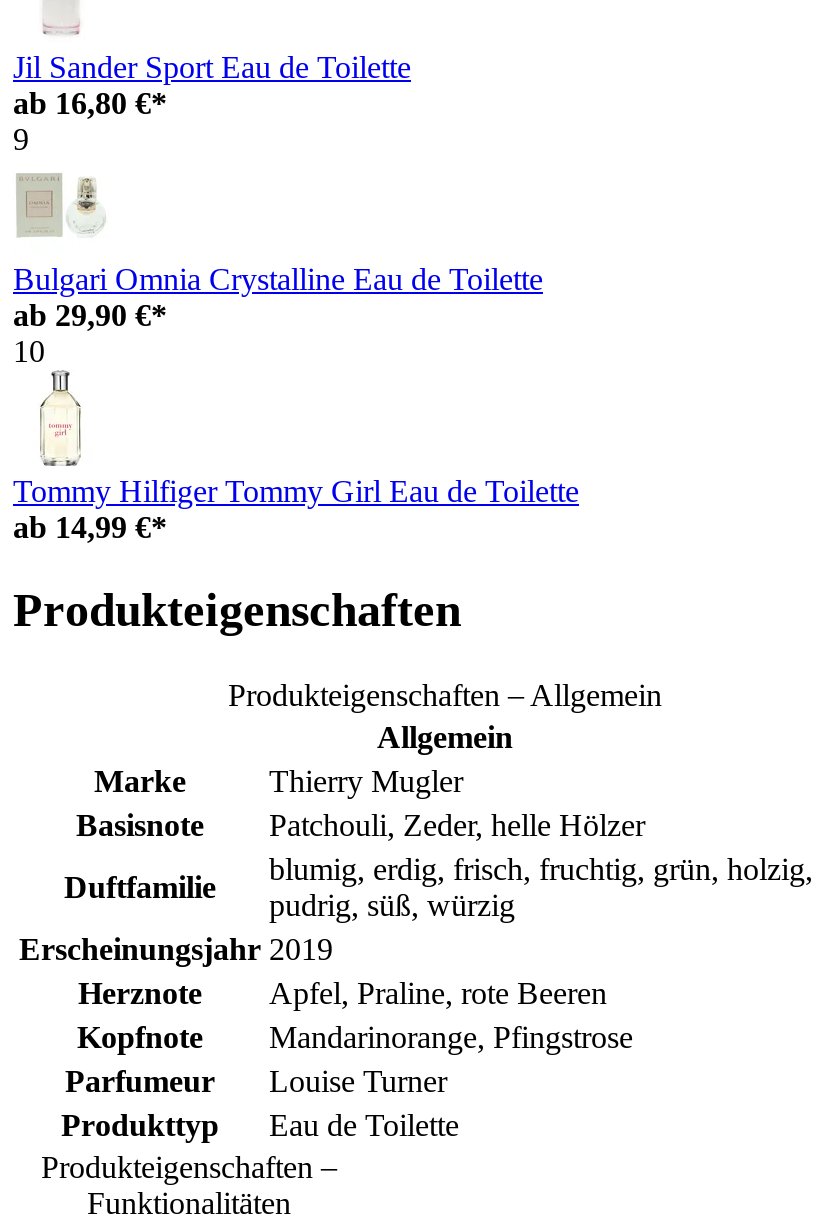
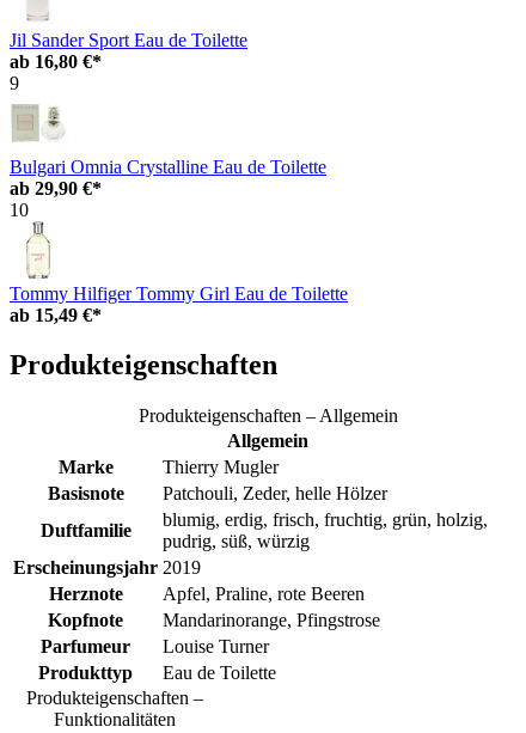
[13,509,167,543] ab 14,99 €* -> [10,304,102,325] ab 15,49 €*

